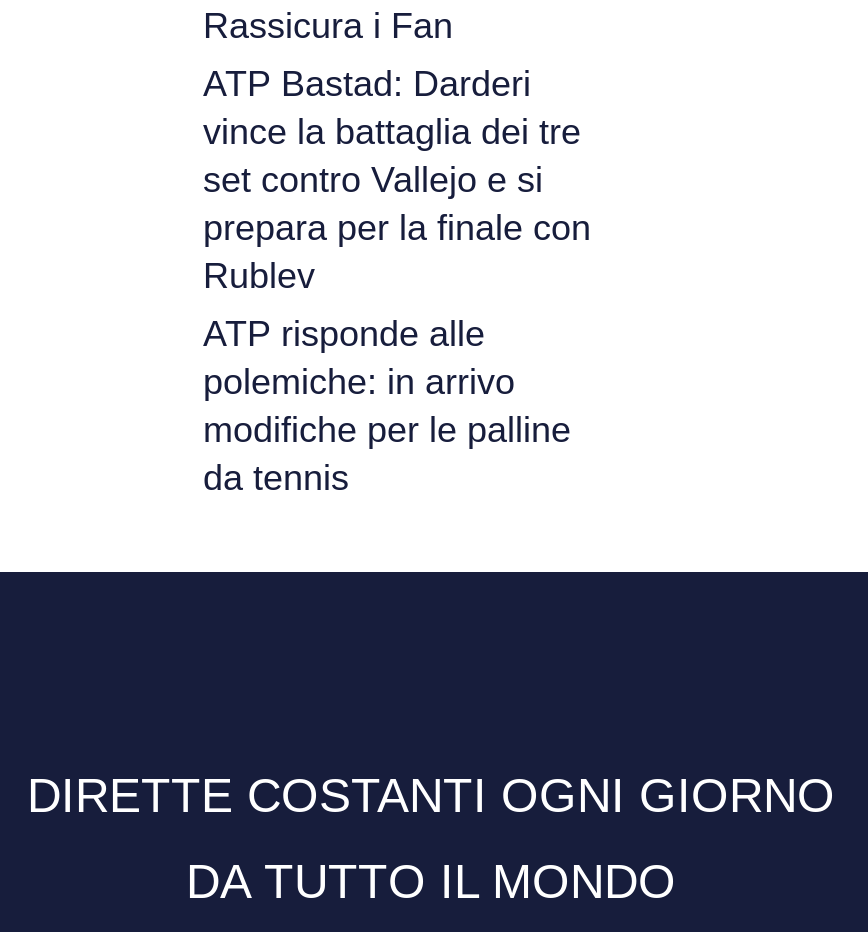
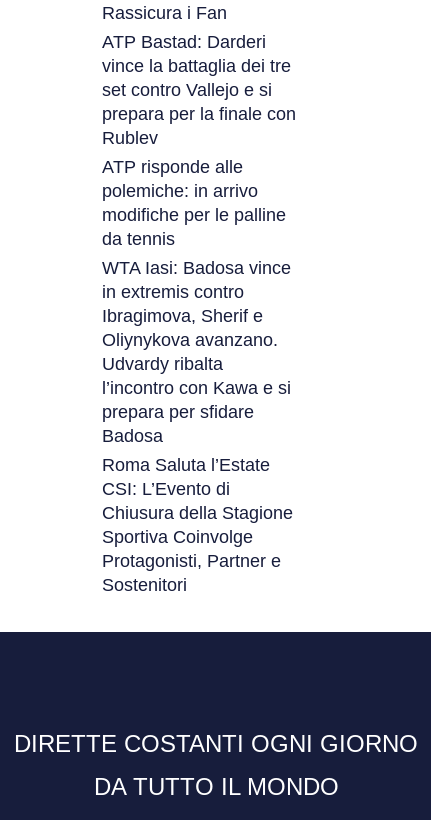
none -> [102,258,293,595] WTA Iasi: Badosa vince | in extremis contro | Ibragimova, Sherif e | Oliynykova avanzano. | Udvardy ribalta | l’incontro con Kawa e si | prepara per sfidare | Badosa | Roma Saluta l’Estate | CSI: L’Evento di | Chiusura della Stagione | Sportiva Coinvolge | Protagonisti, Partner e | Sostenitori

